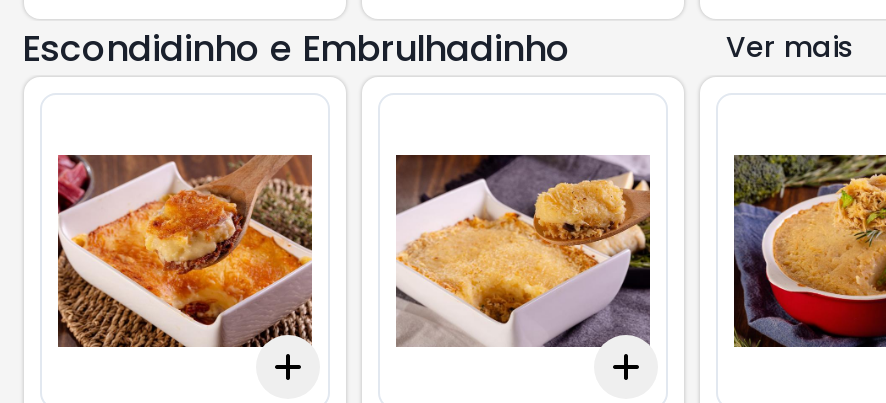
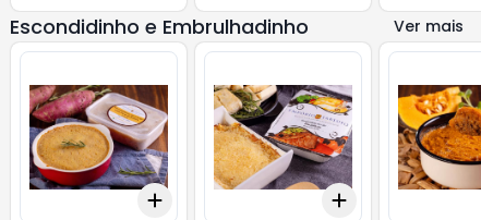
[56,153,312,349] [image] -> [28,84,168,191] [image]
[394,153,652,349] [image] -> [213,84,353,191] [image]
[732,153,880,349] [image] -> [397,84,478,191] [image]

